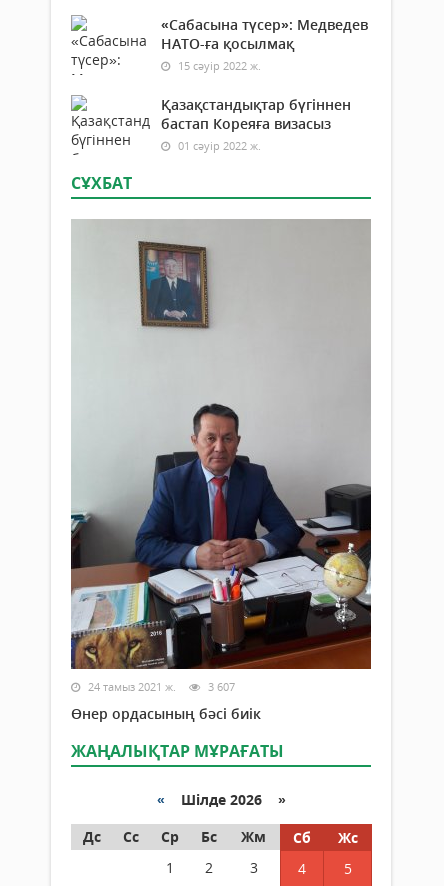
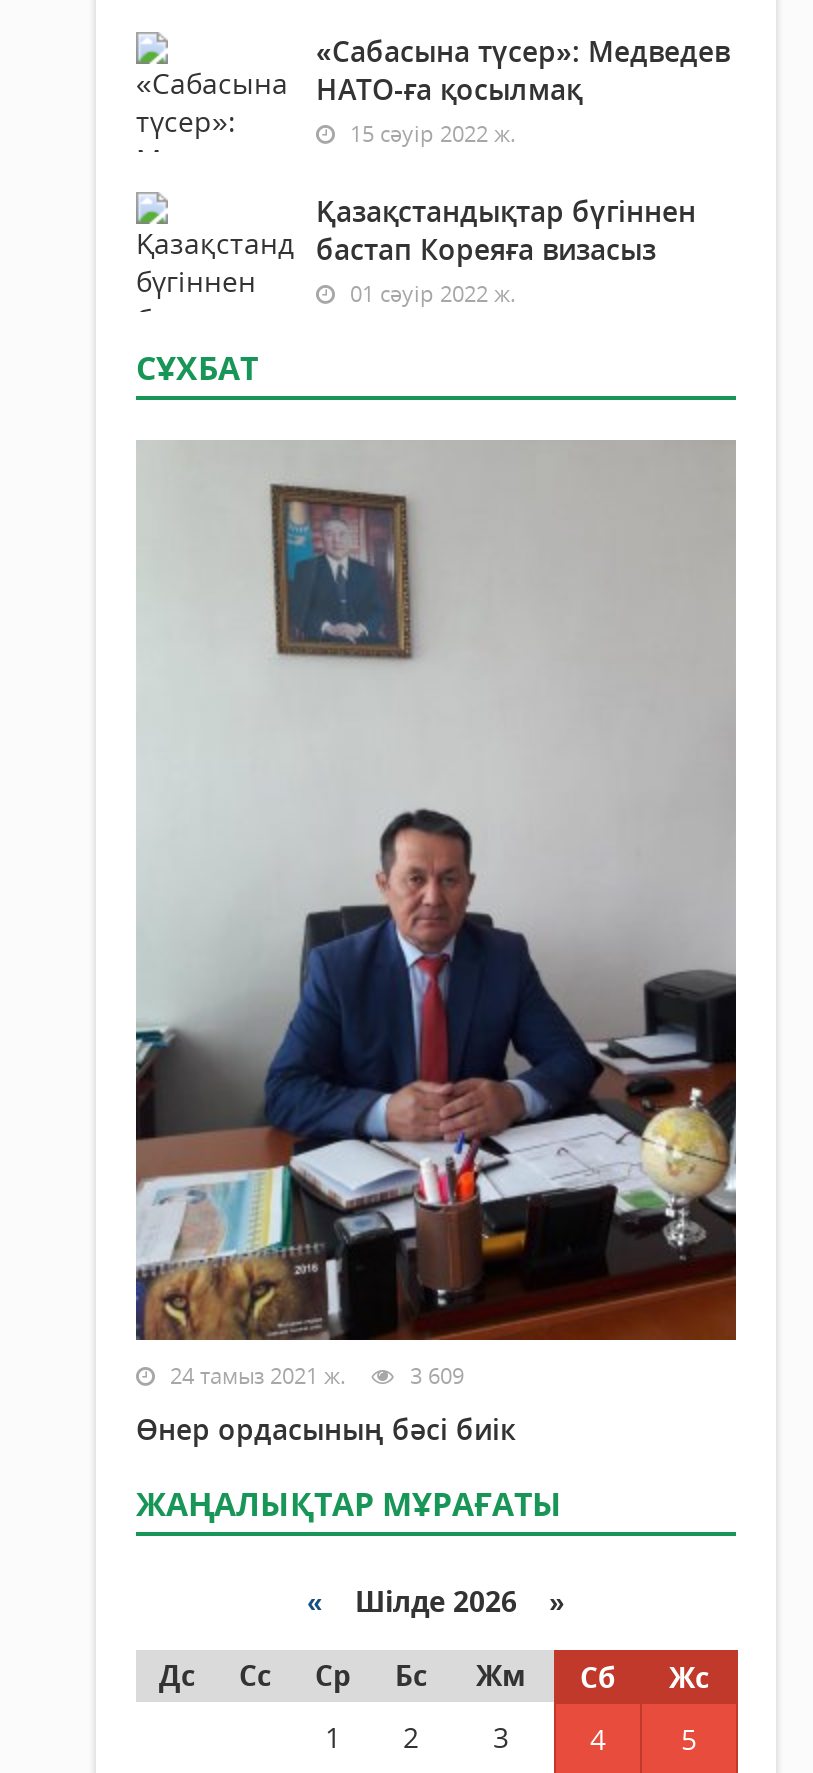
[85,679,235,694] 24 тамыз 2021 ж. 3 607 -> [164,1360,464,1390] 24 тамыз 2021 ж. 3 609

